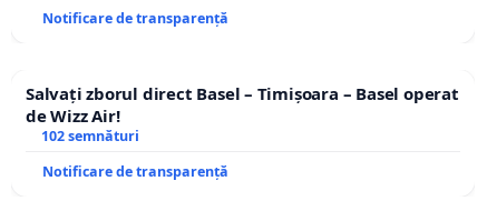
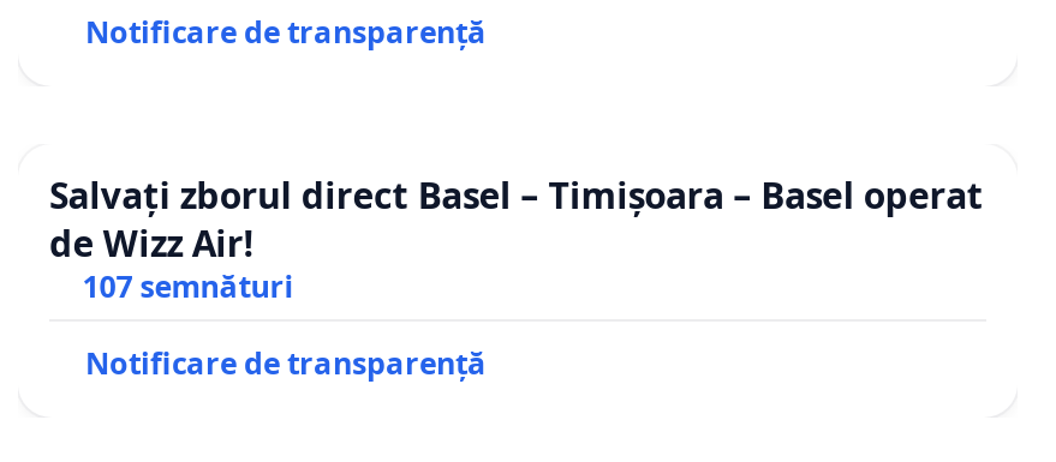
[41,127,139,146] 102 semnături -> [82,267,294,308] 107 semnături

